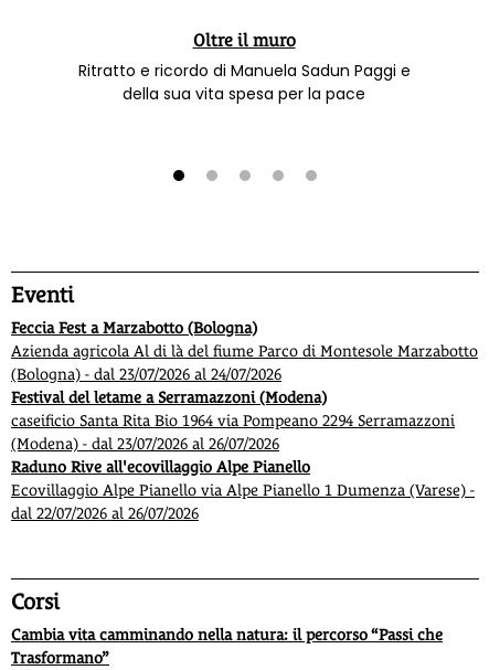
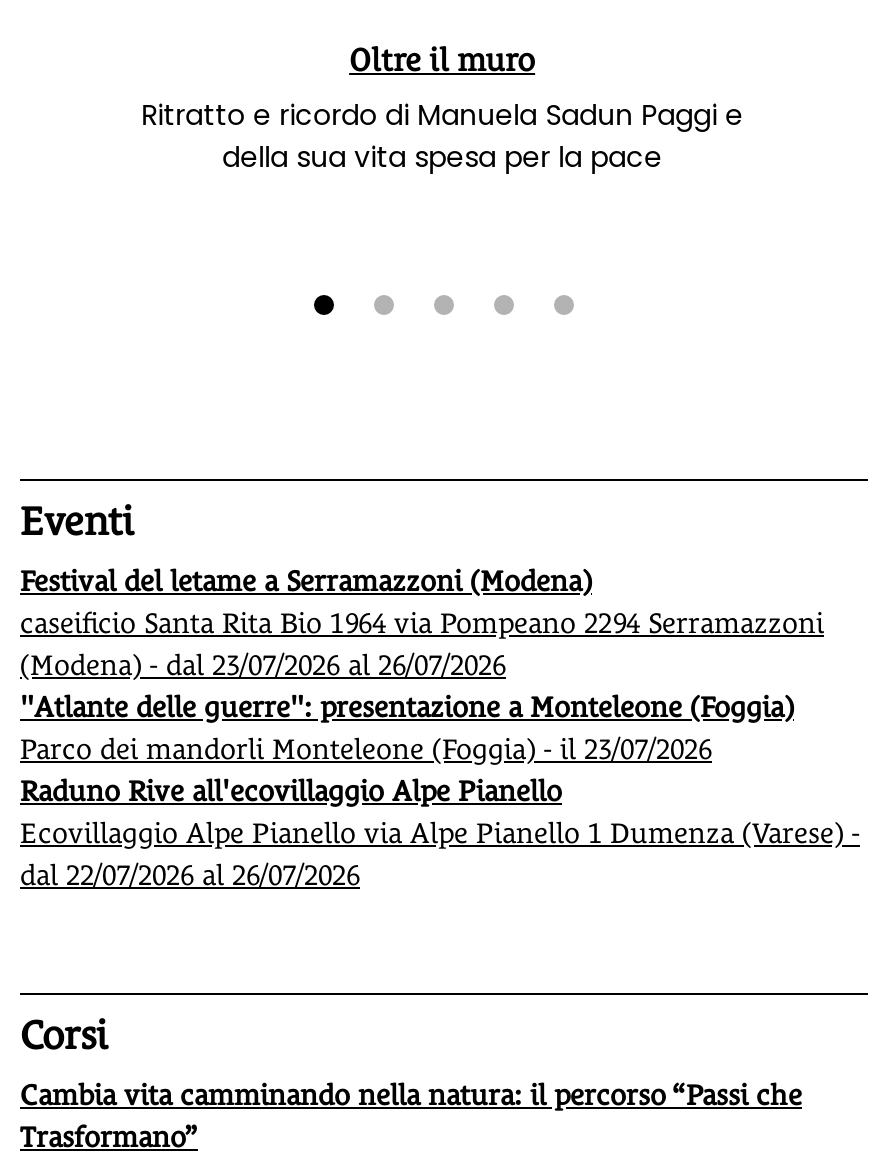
[11,319,478,383] Feccia Fest a Marzabotto (Bologna) | Azienda agricola Al di là del fiume Parco di Montesole Marzabotto | (Bologna) - dal 23/07/2026 al 24/07/2026 -> none
moved [11,388,455,452] -> [20,565,824,681]: Festival del letame a Serramazzoni (Modena) | caseificio Santa Rita Bio 1964 via Pompeano 2294 Serramazzoni | (Modena) - dal 23/07/2026 al 26/07/2026
none -> [20,691,794,765] "Atlante delle guerre": presentazione a Monteleone (Foggia) | Parco dei mandorli Monteleone (Foggia) - il 23/07/2026

